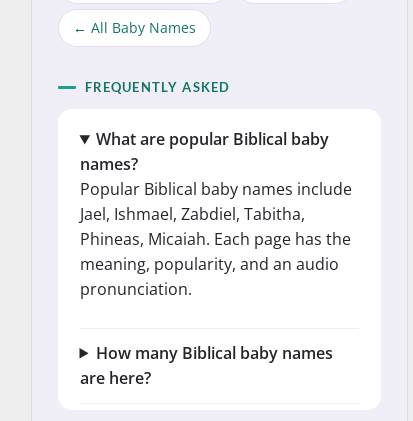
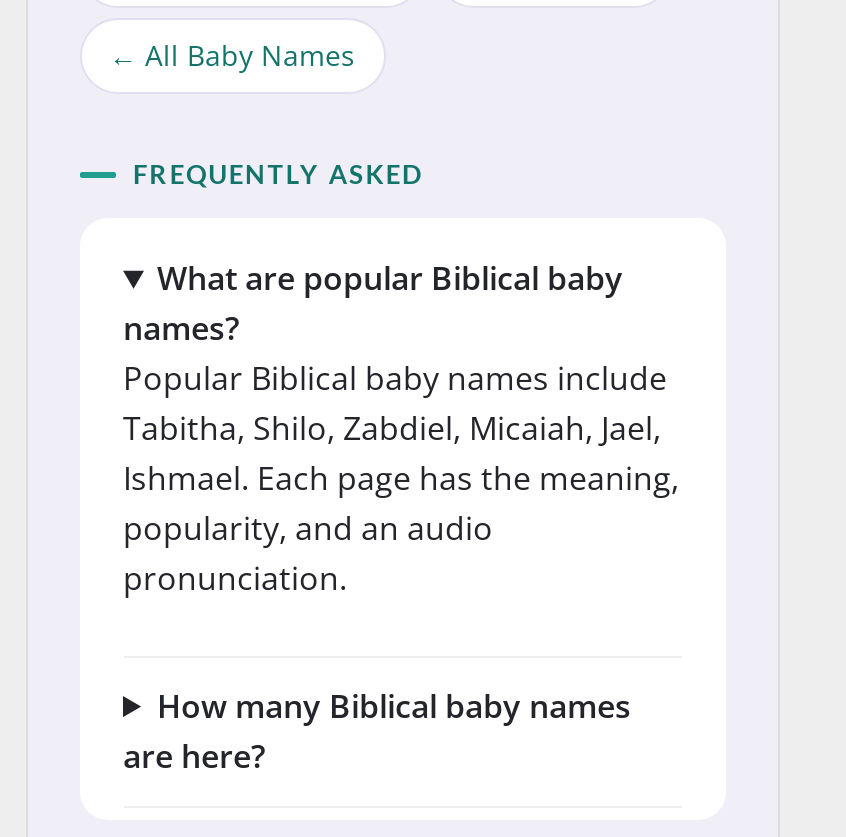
[79,203,350,275] Jael, Ishmael, Zabdiel, Tabitha, | Phineas, Micaiah. Each page has the | meaning, popularity, and an audio -> [123,406,679,550] Tabitha, Shilo, Zabdiel, Micaiah, Jael, | Ishmael. Each page has the meaning, | popularity, and an audio

